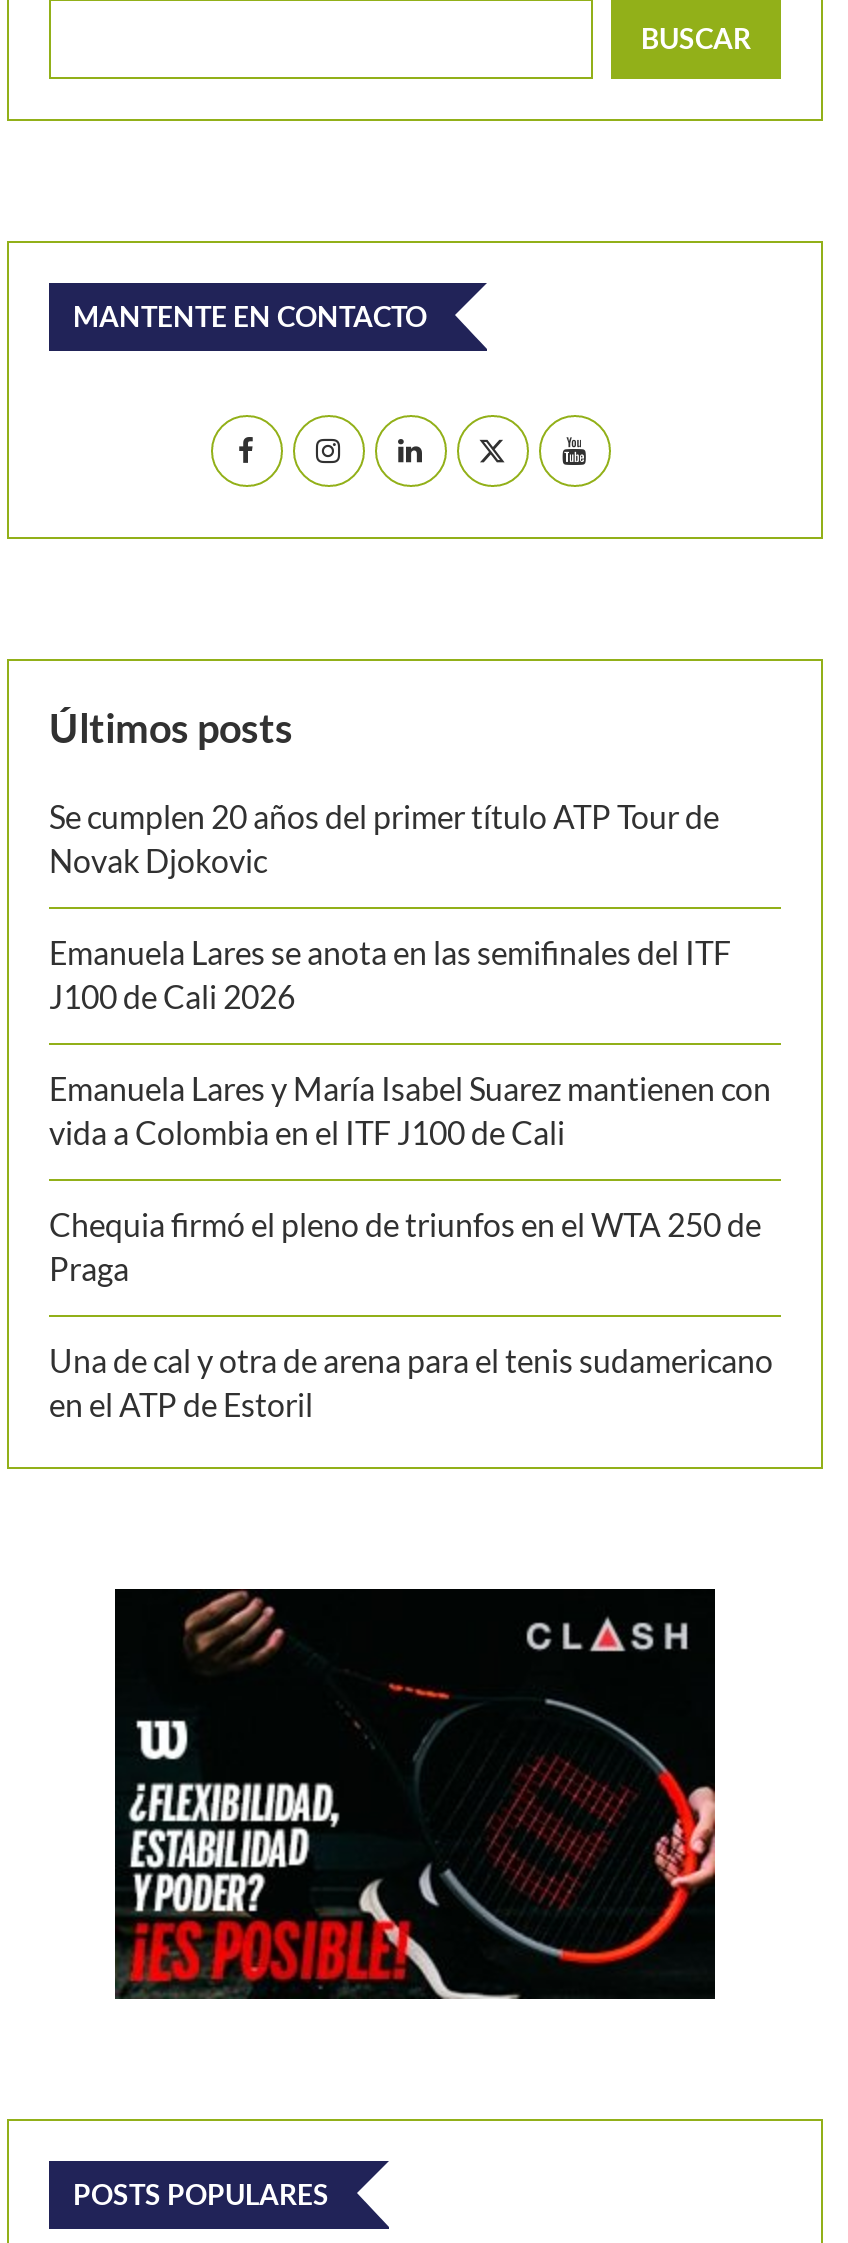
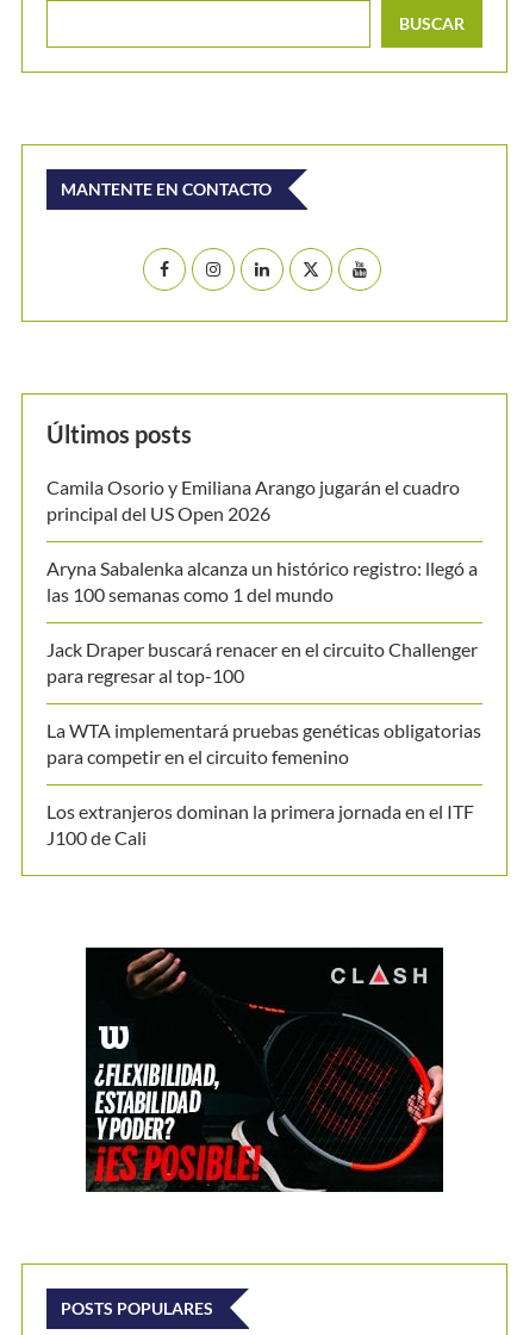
[49,797,719,879] Se cumplen 20 años del primer título ATP Tour de | Novak Djokovic -> [46,475,460,524] Camila Osorio y Emiliana Arango jugarán el cuadro | principal del US Open 2026
[49,933,731,1015] Emanuela Lares se anota en las semifinales del ITF | J100 de Cali 2026 -> [46,556,478,605] Aryna Sabalenka alcanza un histórico registro: llegó a | las 100 semanas como 1 del mundo
[49,1069,771,1151] Emanuela Lares y María Isabel Suarez mantienen con | vida a Colombia en el ITF J100 de Cali -> [46,637,478,686] Jack Draper buscará renacer en el circuito Challenger | para regresar al top-100
[49,1205,761,1287] Chequia firmó el pleno de triunfos en el WTA 250 de | Praga -> [46,718,481,767] La WTA implementará pruebas genéticas obligatorias | para competir en el circuito femenino
[49,1341,773,1423] Una de cal y otra de arena para el tenis sudamericano | en el ATP de Estoril -> [46,799,474,848] Los extranjeros dominan la primera jornada en el ITF | J100 de Cali

